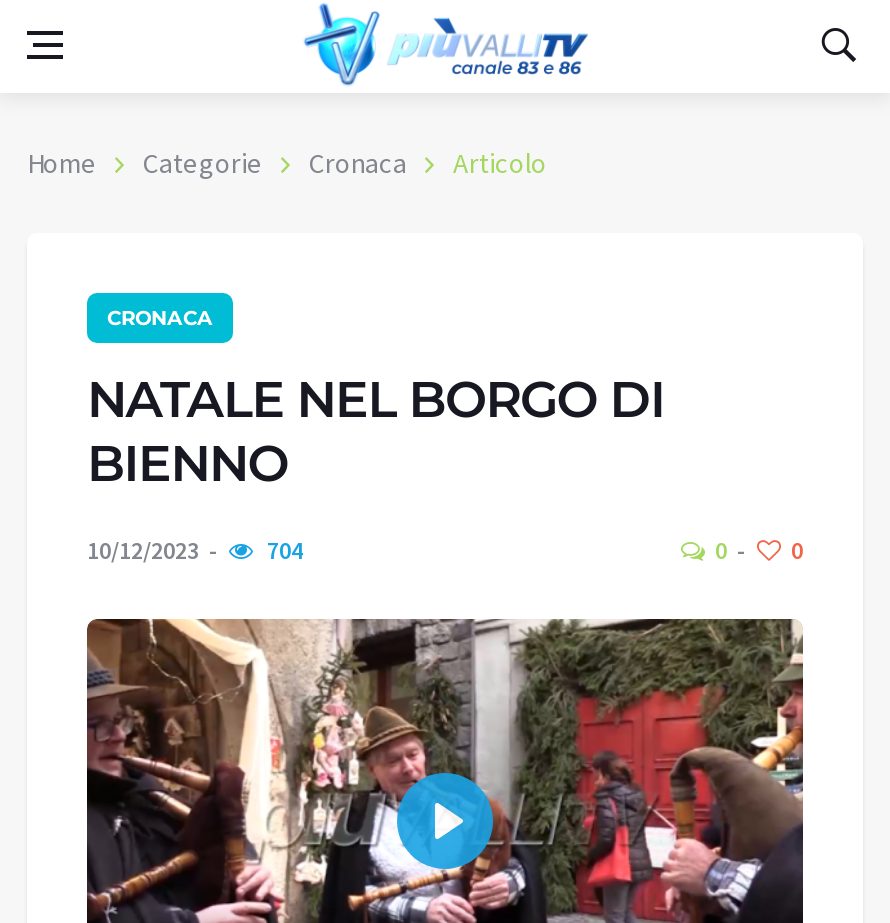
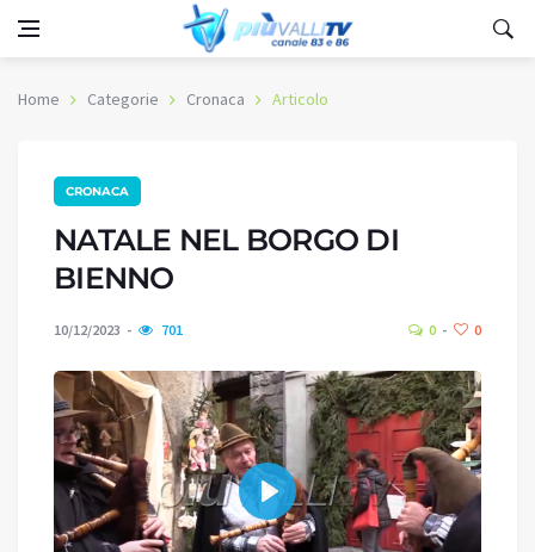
[267,535,303,565] 704 -> [161,321,183,339] 701

